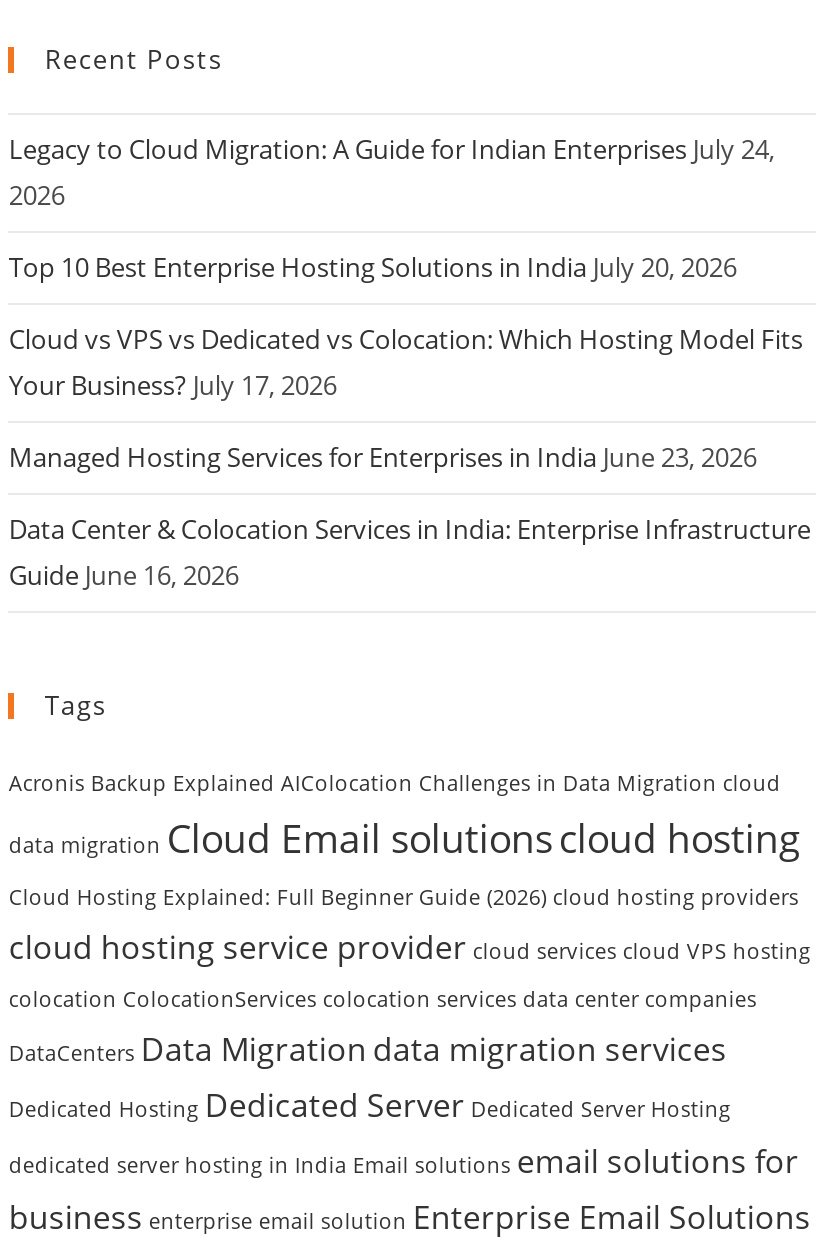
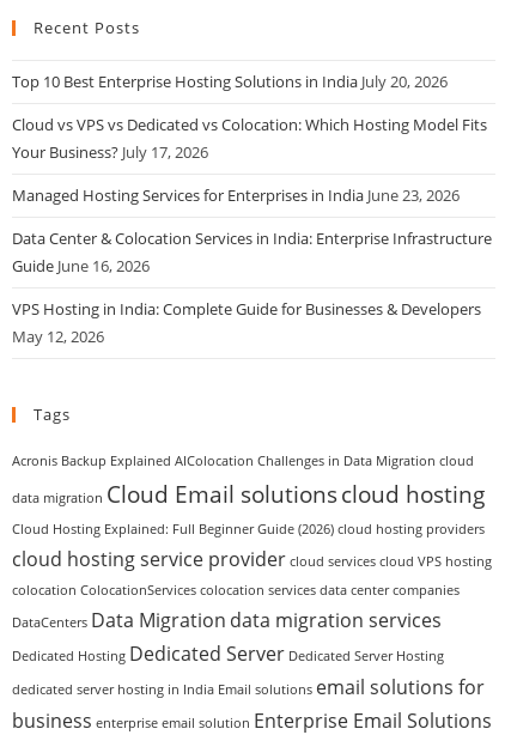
[9,132,775,214] Legacy to Cloud Migration: A Guide for Indian Enterprises July 24, | 2026 -> none
moved [9,250,811,594] -> [12,71,492,277]: Top 10 Best Enterprise Hosting Solutions in India July 20, 2026 | Cloud vs VPS vs Dedicated vs Colocation: Which Hosting Model Fits | Your Business? July 17, 2026 | Managed Hosting Services for Enterprises in India June 23, 2026 | Data Center & Colocation Services in India: Enterprise Infrastructure | Guide June 16, 2026
none -> [12,298,482,348] VPS Hosting in India: Complete Guide for Businesses & Developers | May 12, 2026

